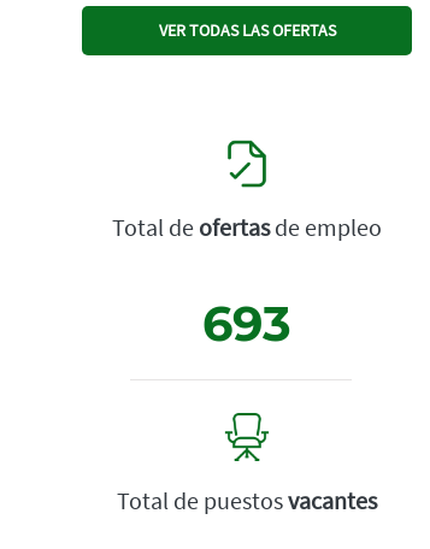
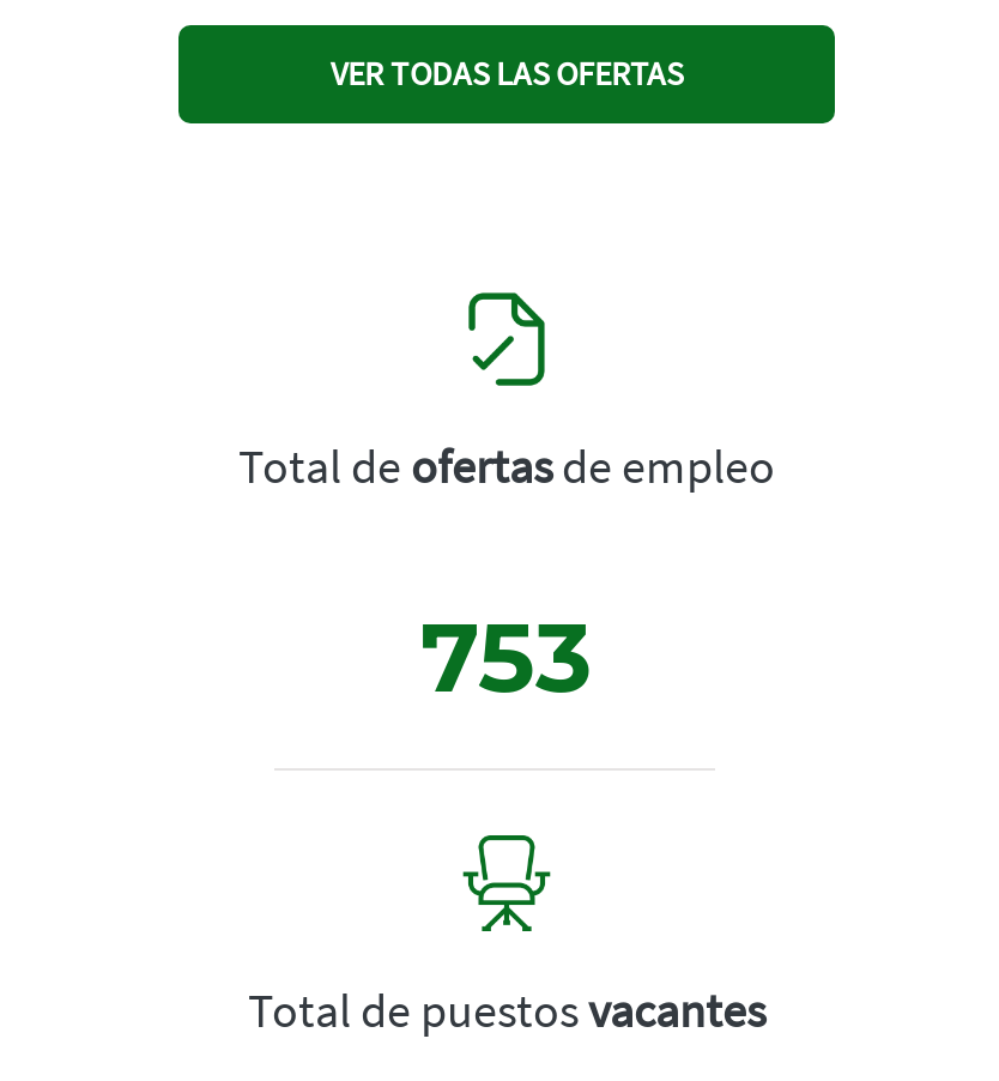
[202,294,291,353] 693 -> [420,599,593,716] 753

